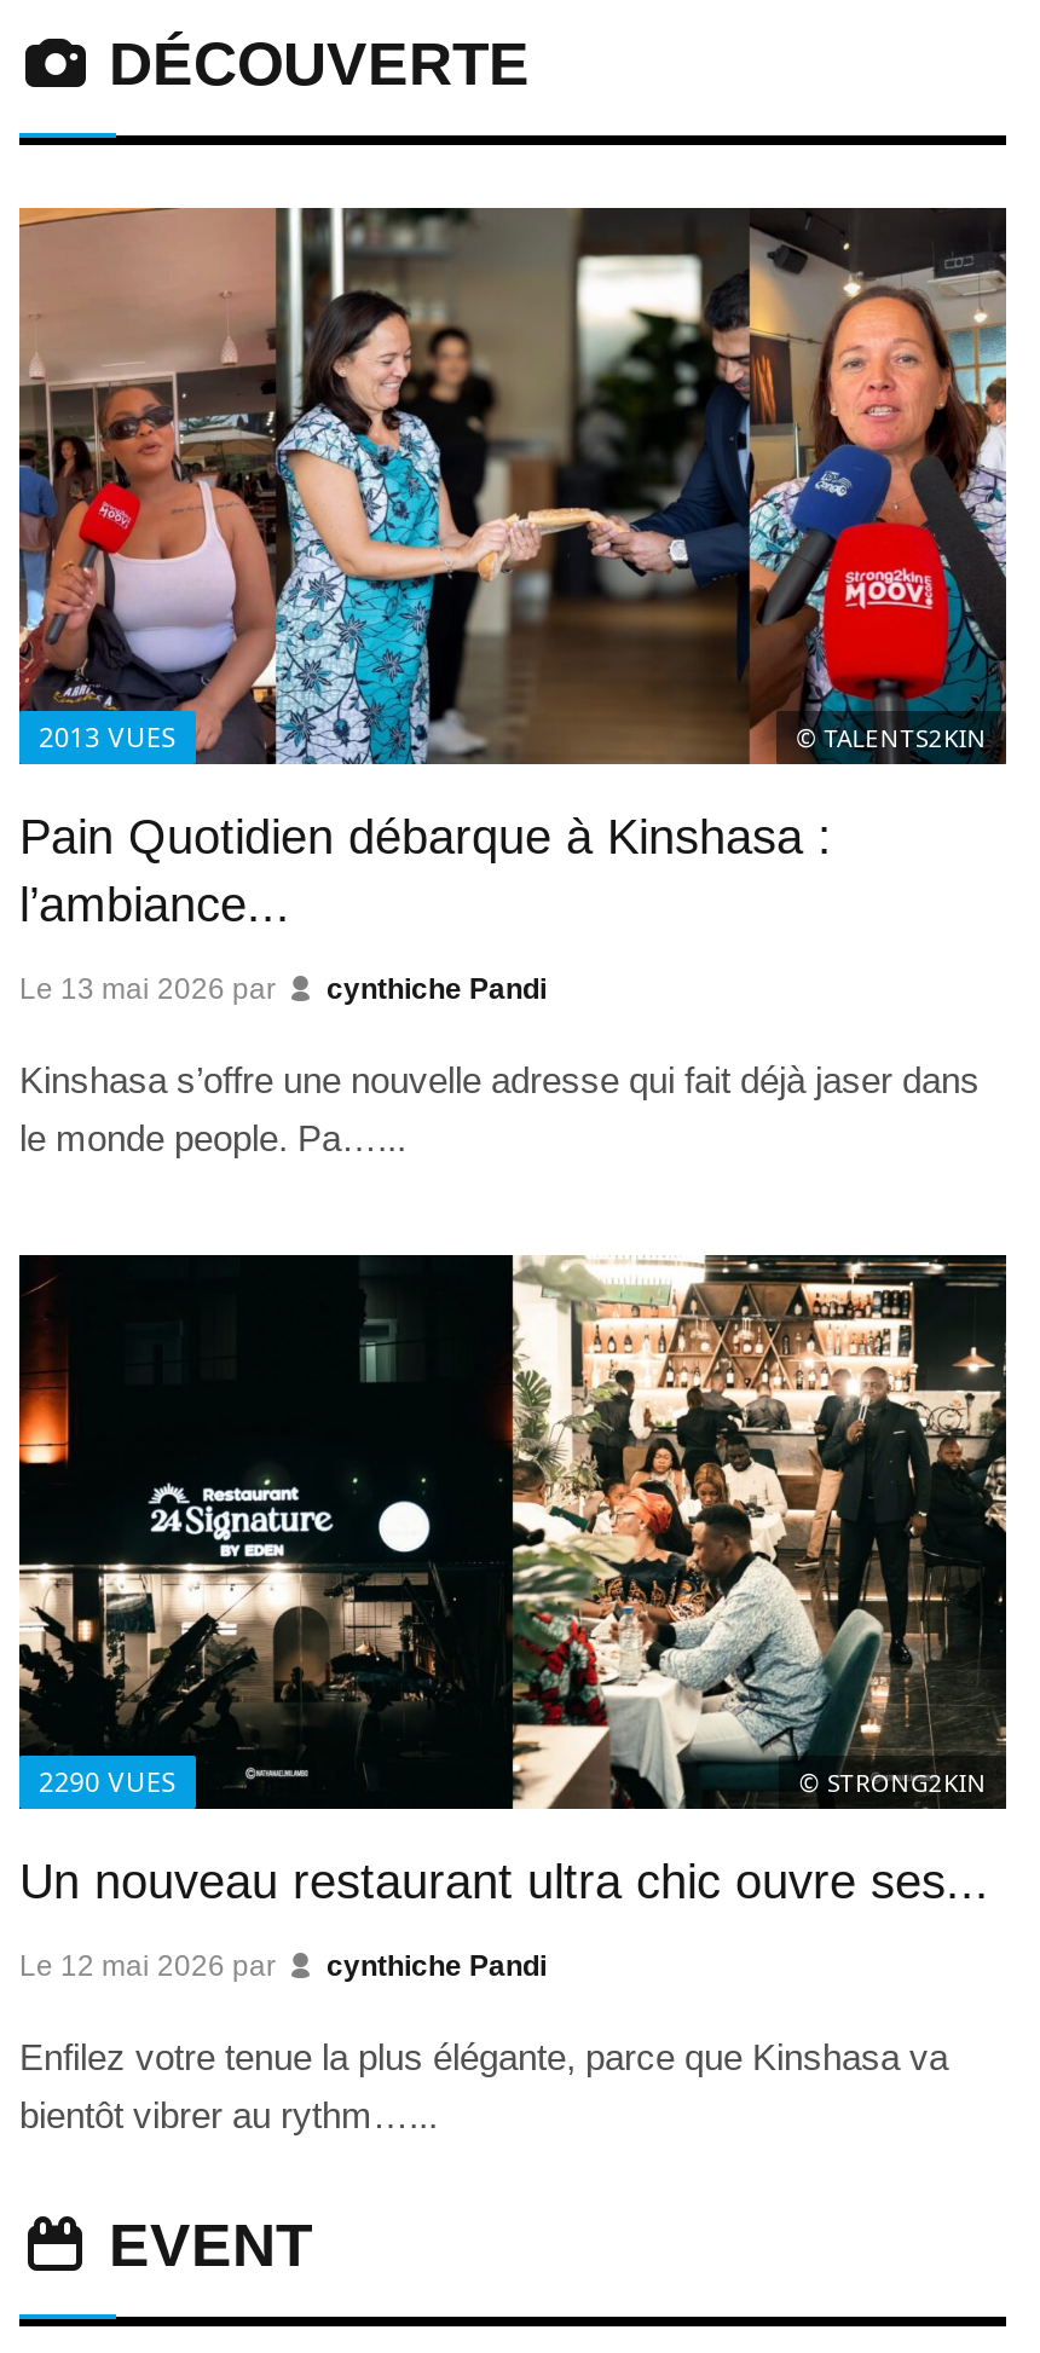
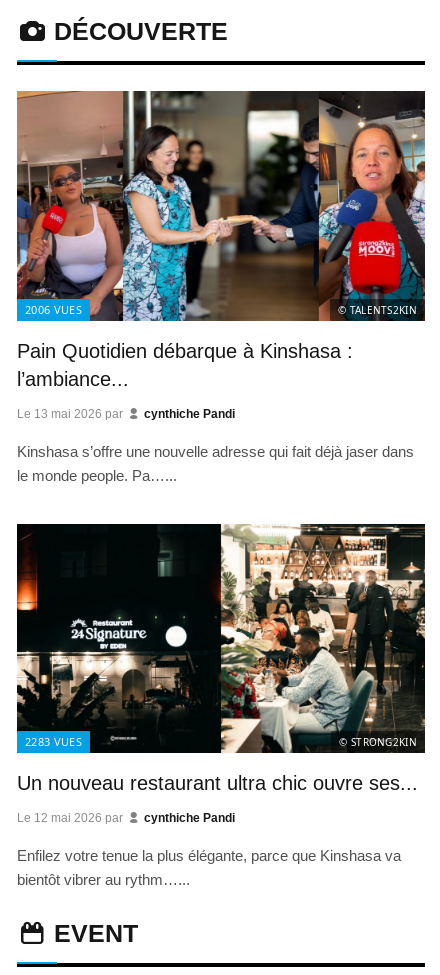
[39,717,177,753] 2013 VUES -> [25,301,82,316] 2006 VUES
[39,1763,177,1799] 2290 VUES -> [25,734,82,749] 2283 VUES

